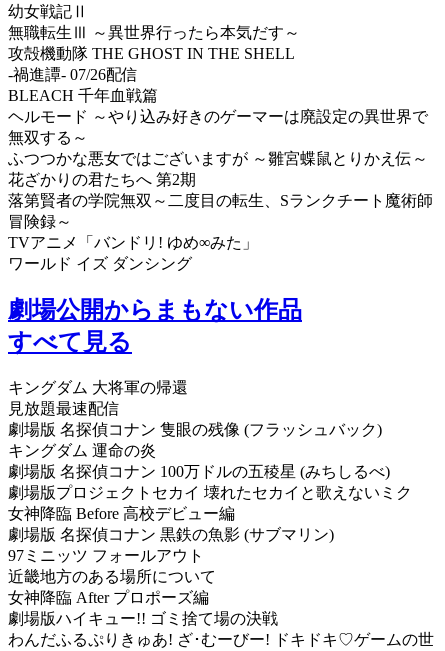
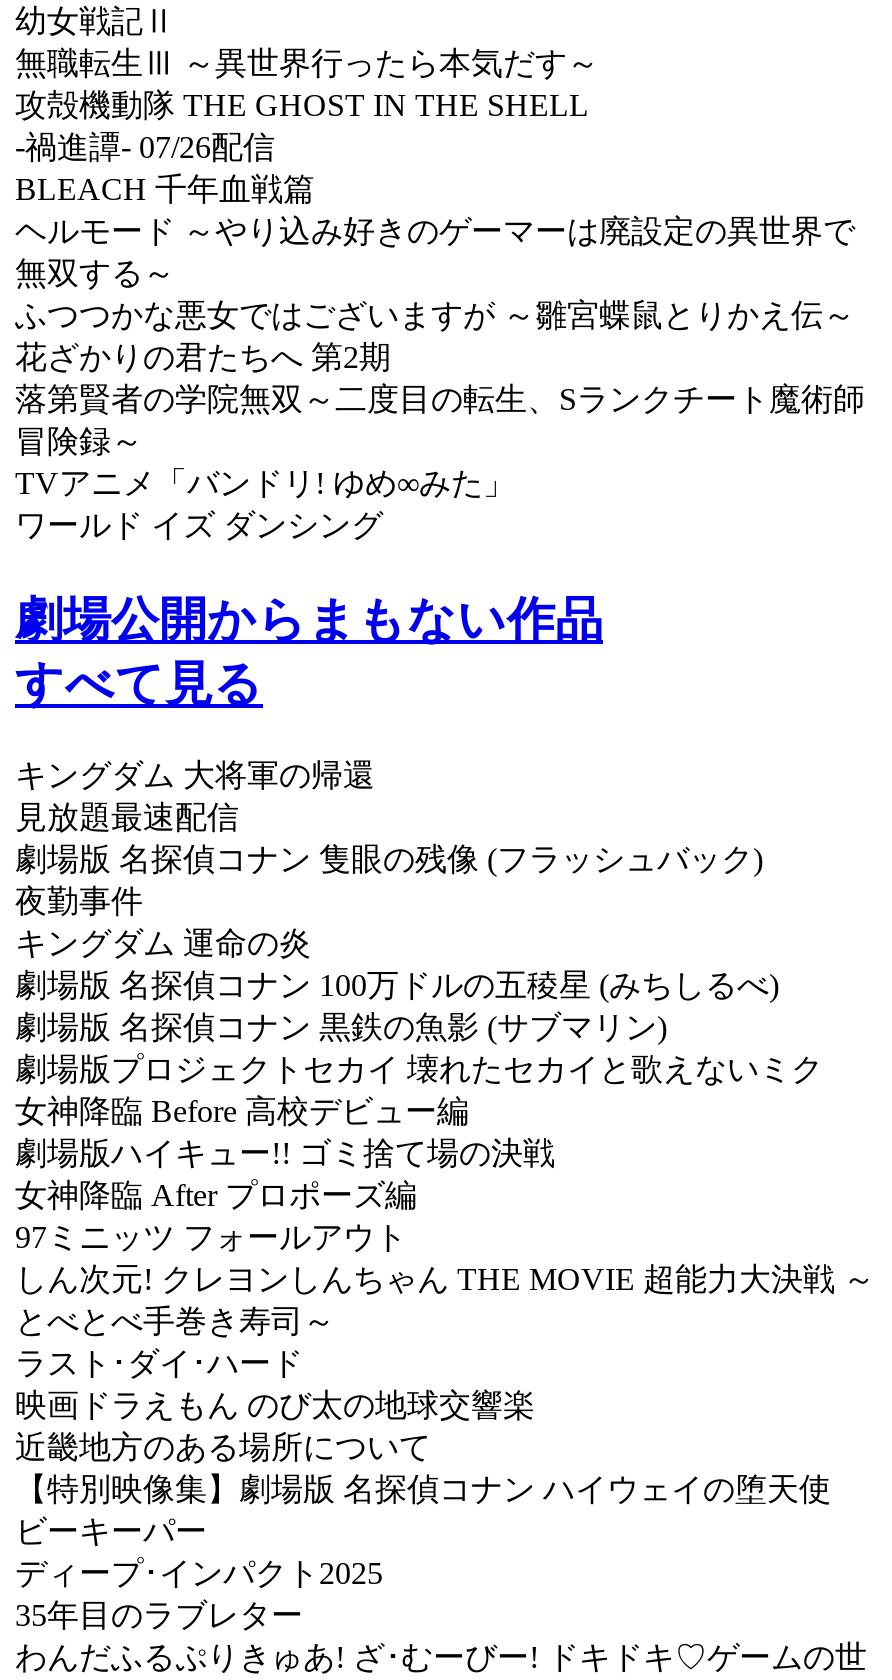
none -> [15,885,143,919] 夜勤事件
moved [8,526,334,543] -> [15,1011,667,1045]: 劇場版 名探偵コナン 黒鉄の魚影 (サブマリン)
none -> [15,1263,875,1423] しん次元! クレヨンしんちゃん THE MOVIE 超能力大決戦 ～ | とべとべ手巻き寿司～ | ラスト･ダイ･ハード | 映画ドラえもん のび太の地球交響楽
moved [8,589,278,627] -> [15,1137,555,1213]: 女神降臨 After プロポーズ編 | 劇場版ハイキュー!! ゴミ捨て場の決戦
none -> [15,1473,831,1633] 【特別映像集】劇場版 名探偵コナン ハイウェイの堕天使 | ビーキーパー | ディープ･インパクト2025 | 35年目のラブレター

